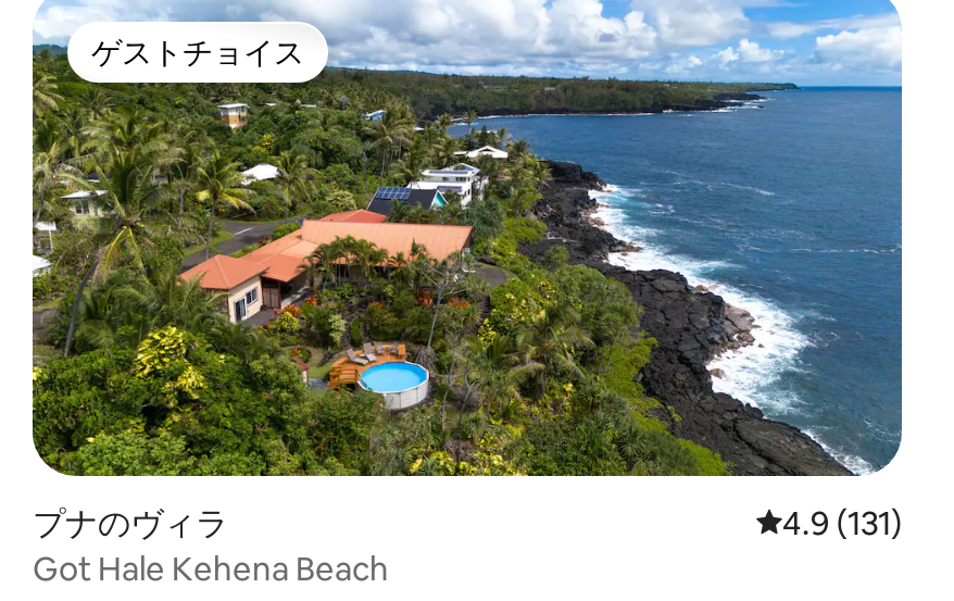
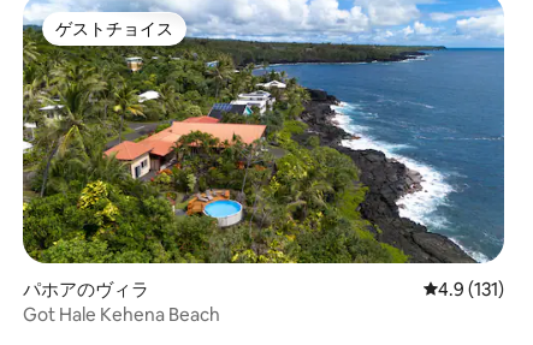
[33,503,228,544] プナのヴィラ -> [23,278,149,301] パホアのヴィラ

